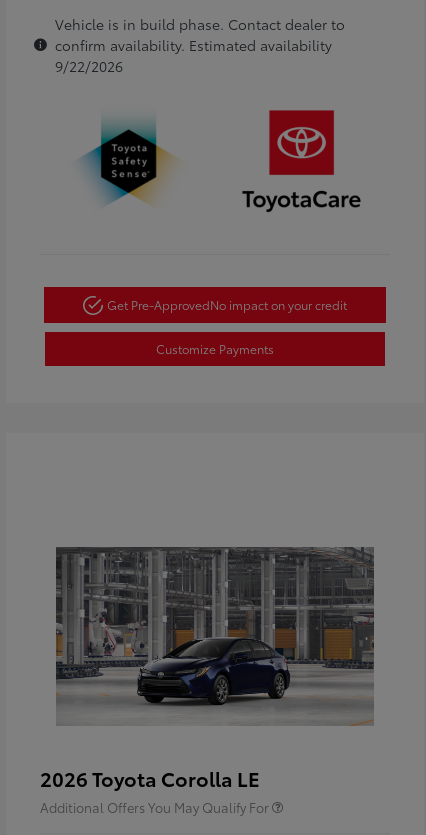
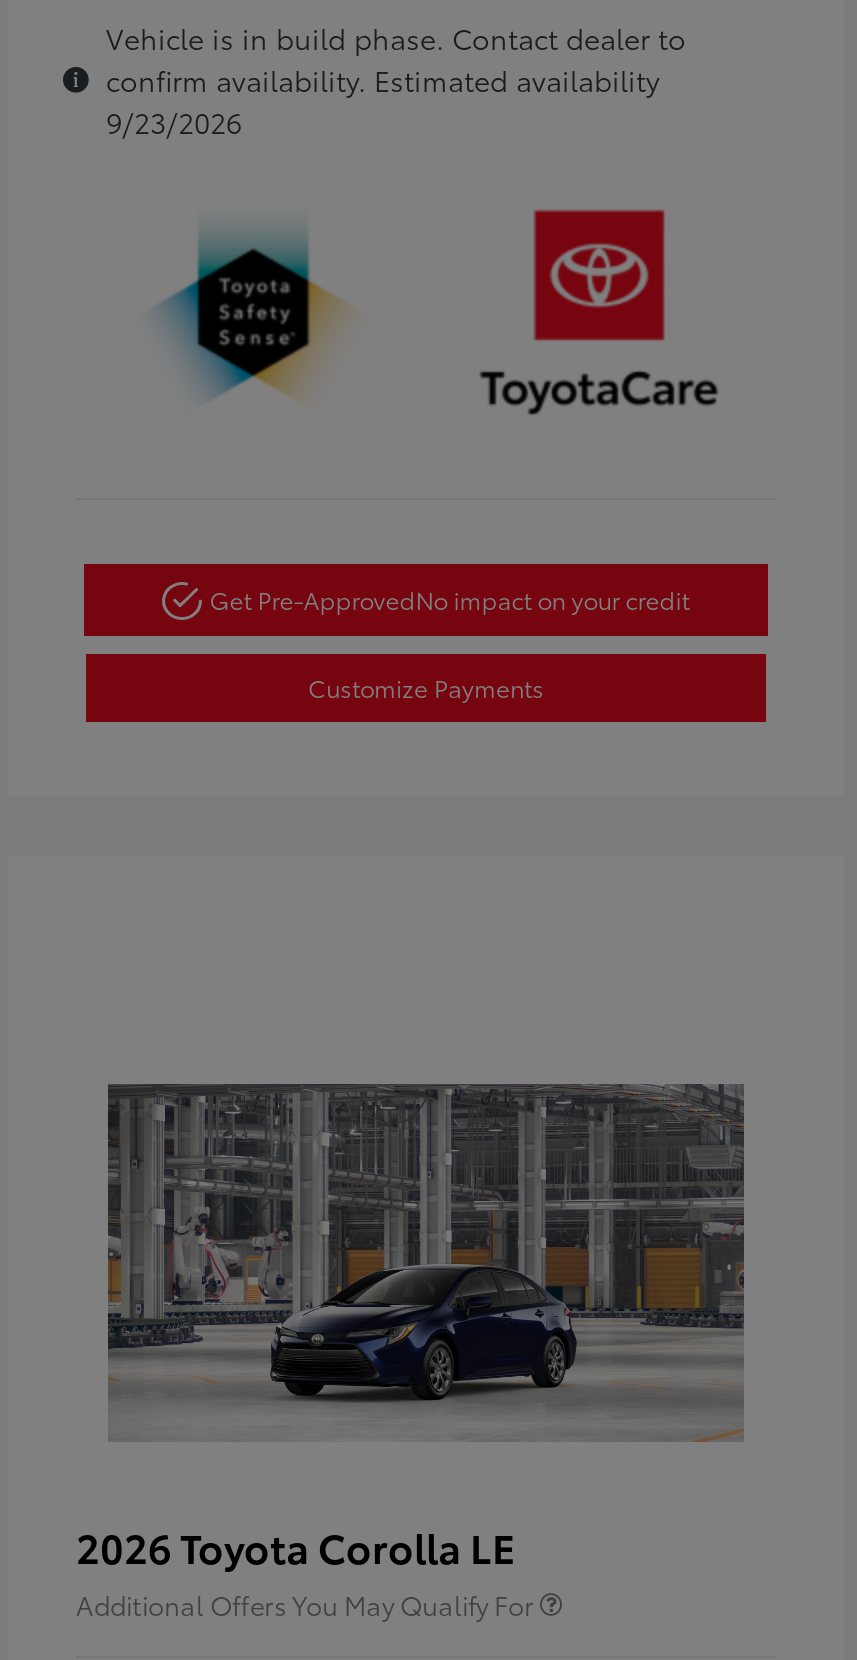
[55,56,123,76] 9/22/2026 -> [106,101,242,141] 9/23/2026

